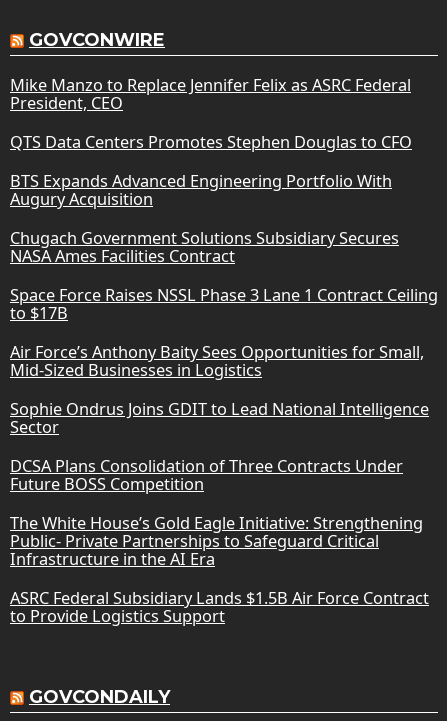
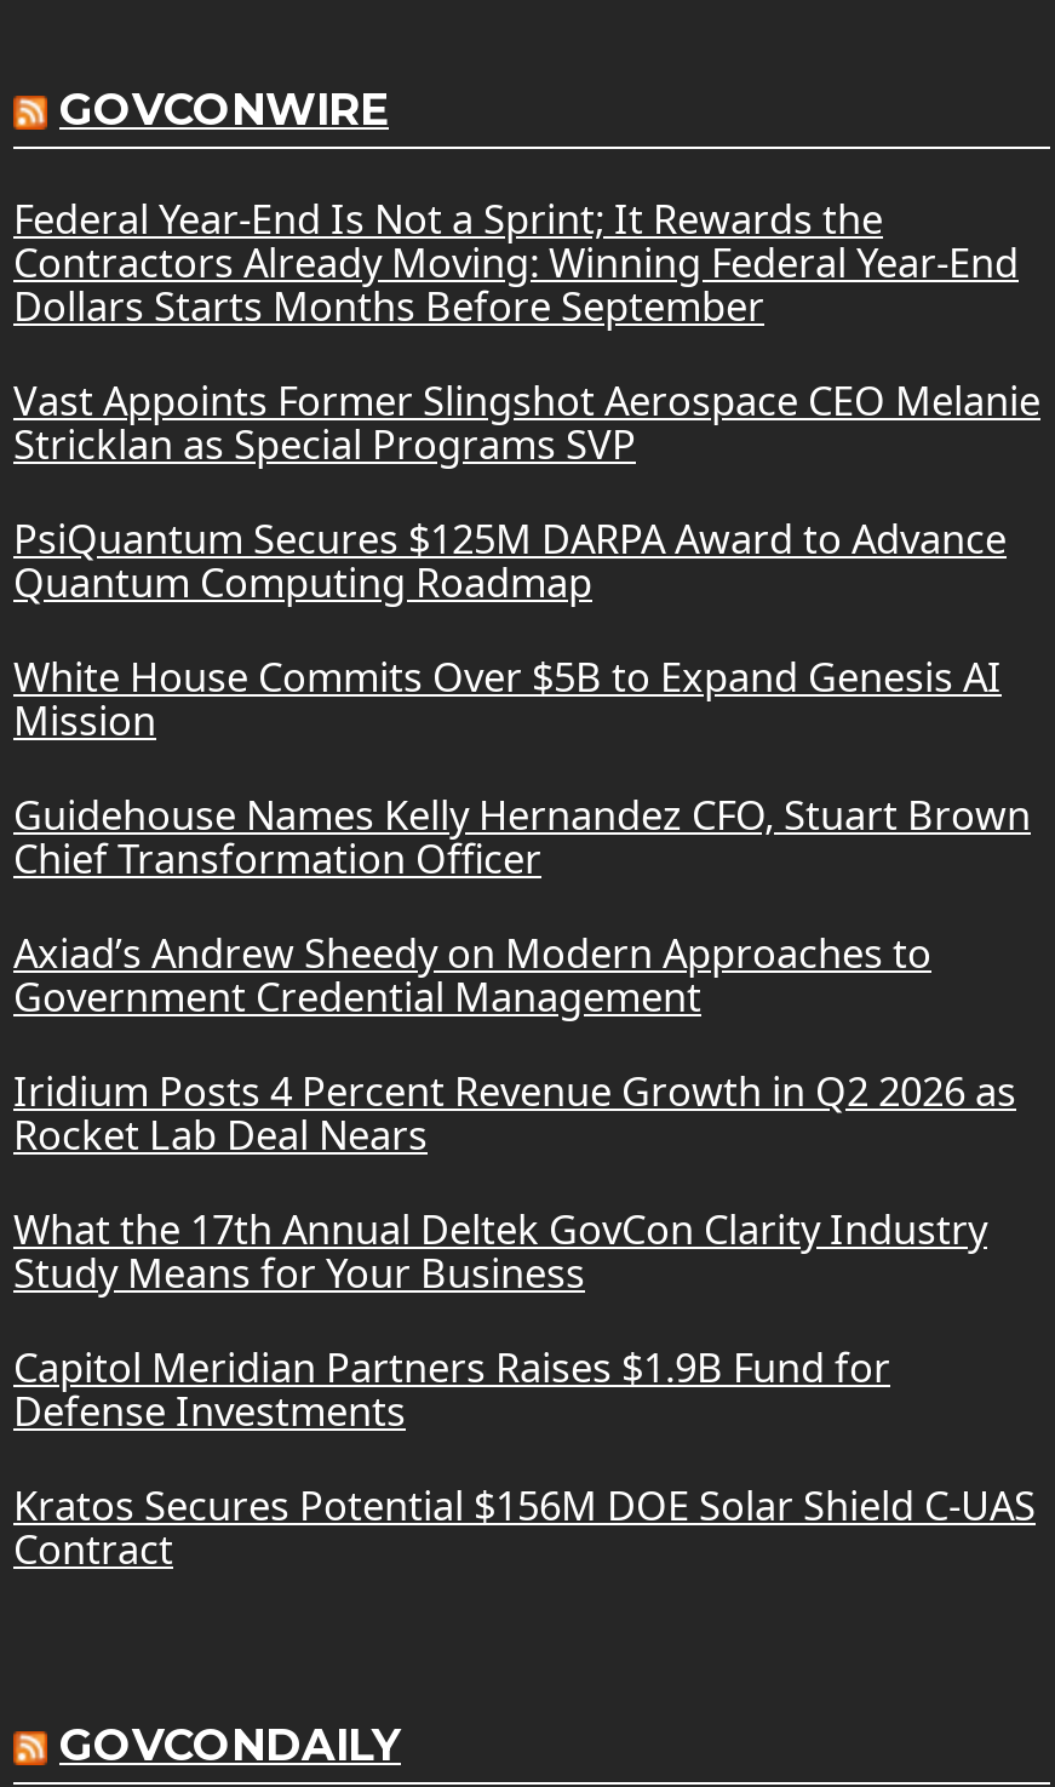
[10,74,411,114] Mike Manzo to Replace Jennifer Felix as ASRC Federal | President, CEO -> [13,192,1019,333] Federal Year-End Is Not a Sprint; It Rewards the | Contractors Already Moving: Winning Federal Year-End | Dollars Starts Months Before September
[10,131,412,153] QTS Data Centers Promotes Stephen Douglas to CFO -> [13,374,1040,471] Vast Appoints Former Slingshot Aerospace CEO Melanie | Stricklan as Special Programs SVP
[10,170,392,210] BTS Expands Advanced Engineering Portfolio With | Augury Acquisition -> [13,512,1007,609] PsiQuantum Secures $125M DARPA Award to Advance | Quantum Computing Roadmap
[10,227,399,267] Chugach Government Solutions Subsidiary Secures | NASA Ames Facilities Contract -> [13,650,1002,747] White House Commits Over $5B to Expand Genesis AI | Mission
[10,284,438,324] Space Force Raises NSSL Phase 3 Lane 1 Contract Ceiling | to $17B -> [13,788,1031,885] Guidehouse Names Kelly Hernandez CFO, Stuart Brown | Chief Transformation Officer
[10,341,424,381] Air Force’s Anthony Baity Sees Opportunities for Small, | Mid-Sized Businesses in Logistics -> [13,927,931,1023] Axiad’s Andrew Sheedy on Modern Approaches to | Government Credential Management
[10,398,429,438] Sophie Ondrus Joins GDIT to Lead National Intelligence | Sector -> [13,1065,1016,1162] Iridium Posts 4 Percent Revenue Growth in Q2 2026 as | Rocket Lab Deal Nears
[10,455,403,495] DCSA Plans Consolidation of Three Contracts Under | Future BOSS Competition -> [13,1203,987,1300] What the 17th Annual Deltek GovCon Clarity Industry | Study Means for Your Business
[10,512,423,570] The White House’s Gold Eagle Initiative: Strengthening | Public- Private Partnerships to Safeguard Critical | Infrastructure in the AI Era -> [13,1341,890,1438] Capitol Meridian Partners Raises $1.9B Fund for | Defense Investments
[10,587,429,627] ASRC Federal Subsidiary Lands $1.5B Air Force Contract | to Provide Logistics Support -> [13,1479,1036,1576] Kratos Secures Potential $156M DOE Solar Shield C-UAS | Contract

